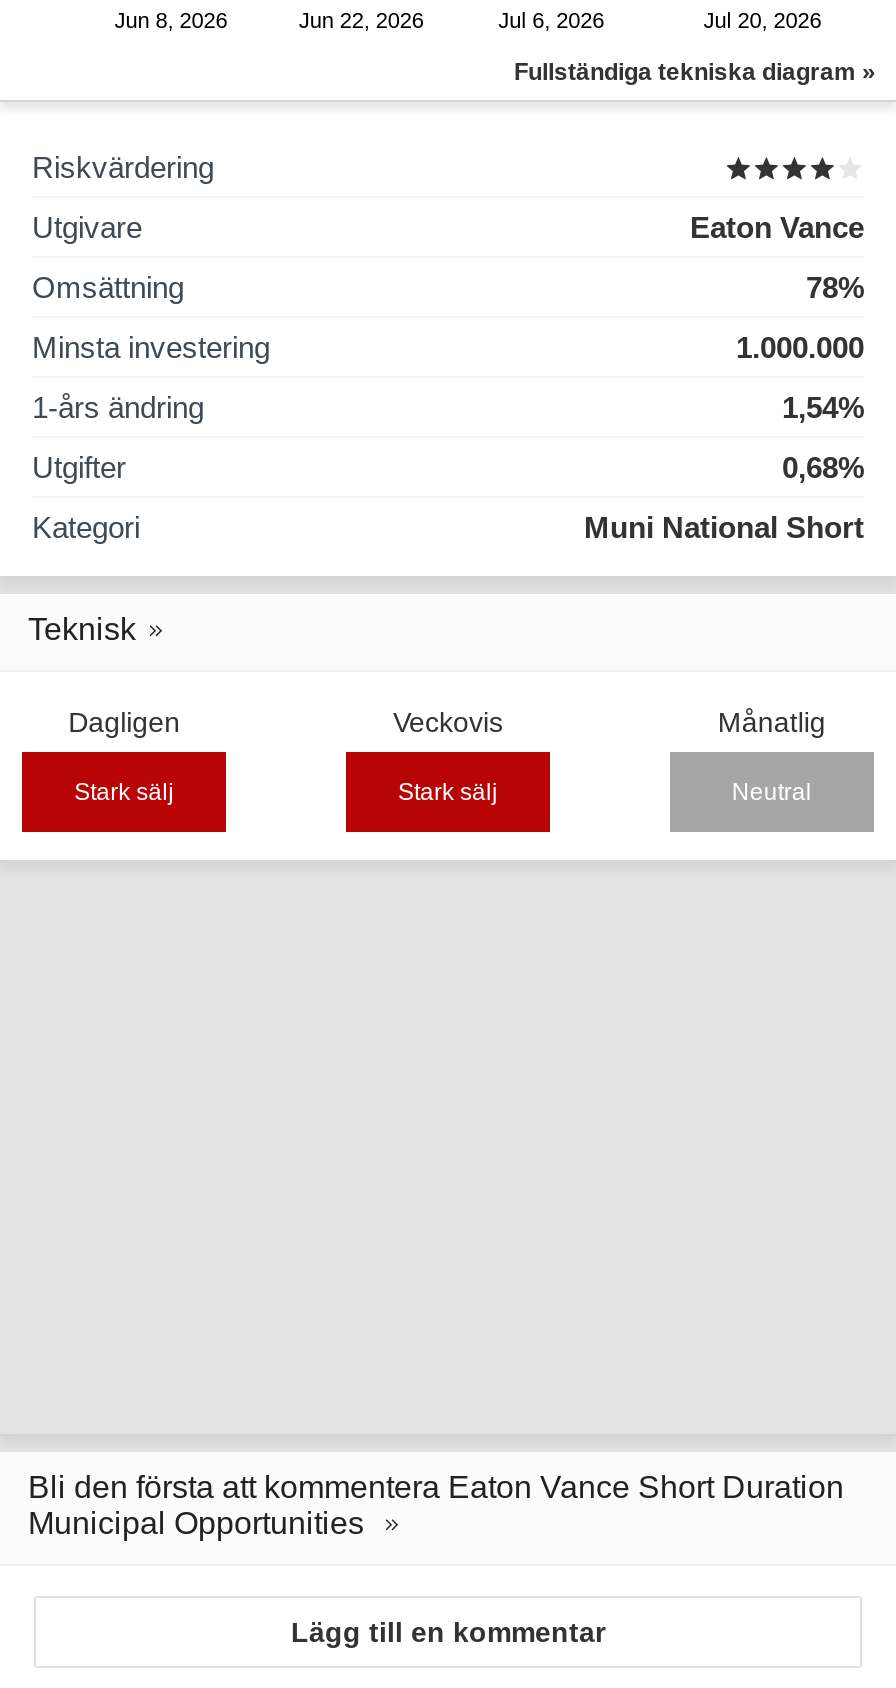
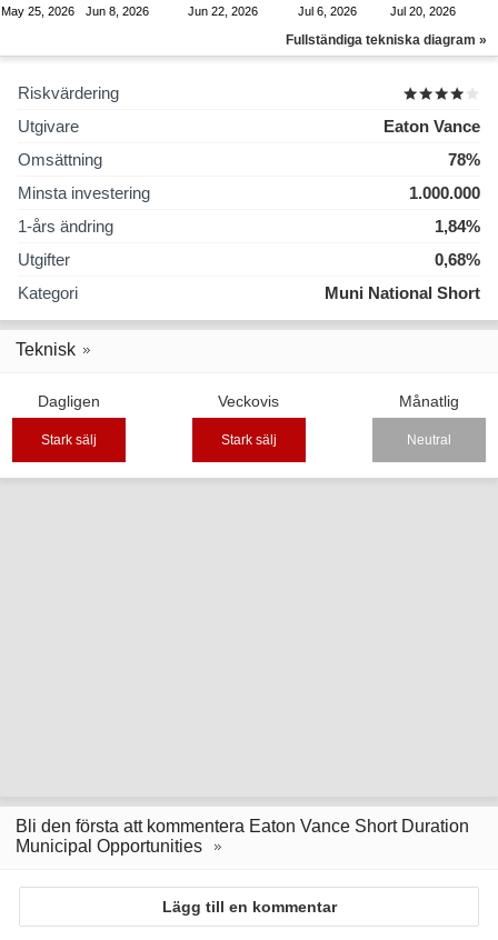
none -> [1,5,74,18] May 25, 2026
[782,390,864,424] 1,54% -> [435,217,480,236] 1,84%

